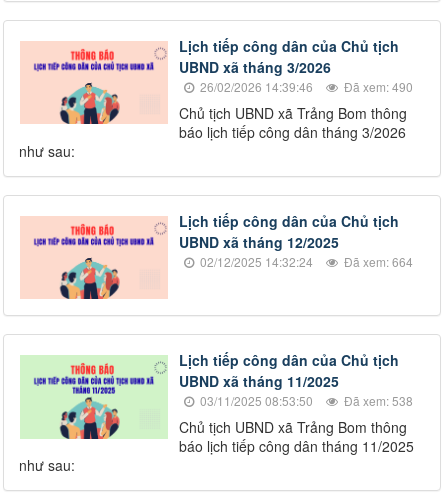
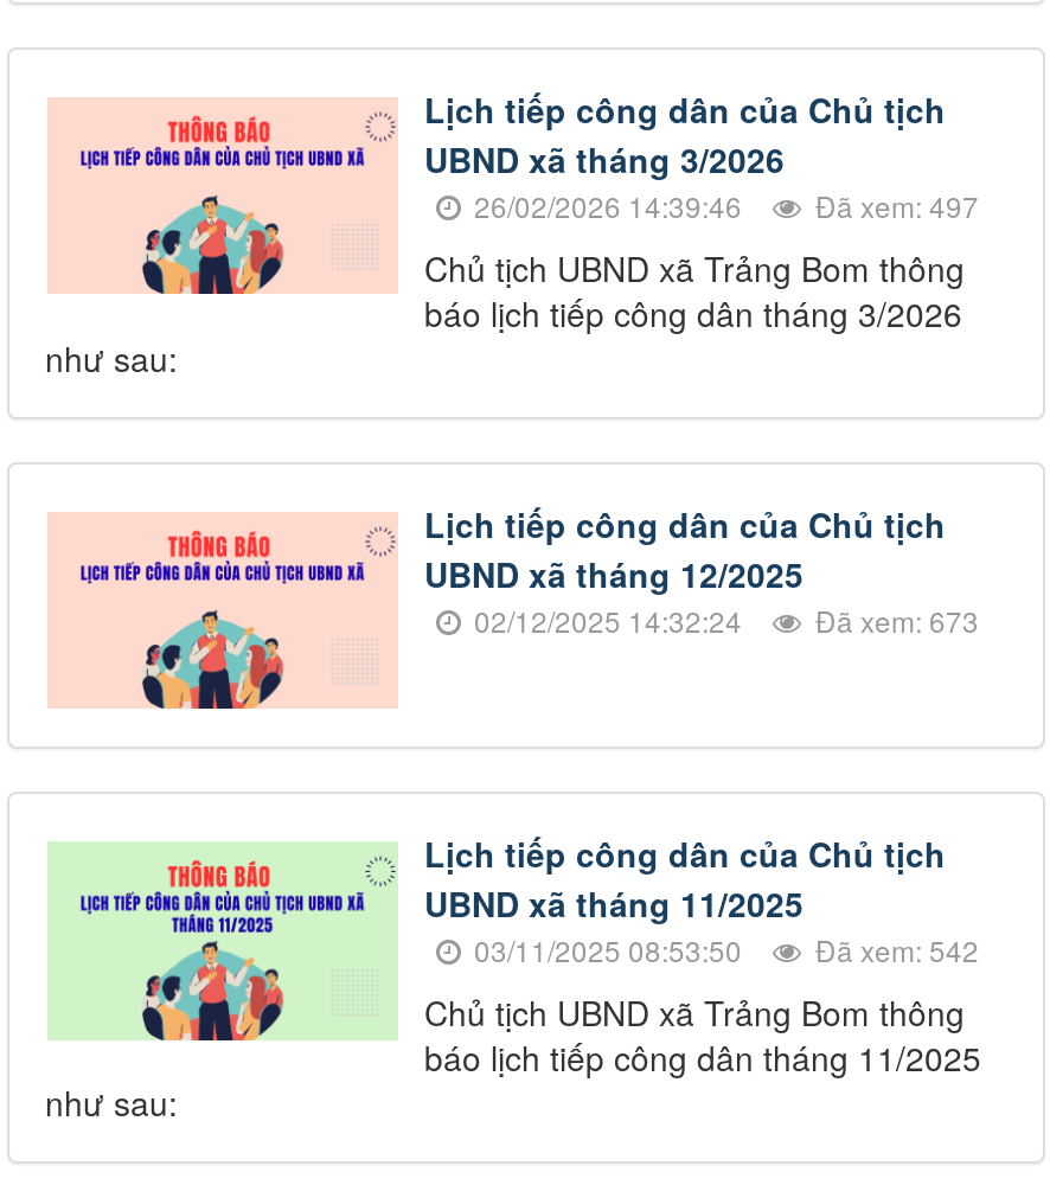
[197,78,413,95] 26/02/2026 14:39:46 Đã xem: 490 -> [467,184,979,225] 26/02/2026 14:39:46 Đã xem: 497
[197,253,413,270] 02/12/2025 14:32:24 Đã xem: 664 -> [467,599,979,639] 02/12/2025 14:32:24 Đã xem: 673
[197,392,413,409] 03/11/2025 08:53:50 Đã xem: 538 -> [467,930,979,970] 03/11/2025 08:53:50 Đã xem: 542

